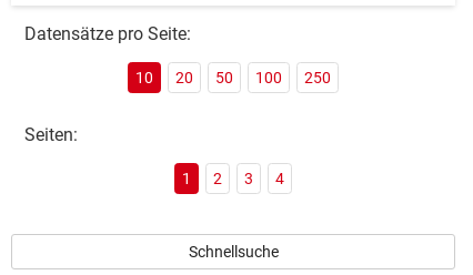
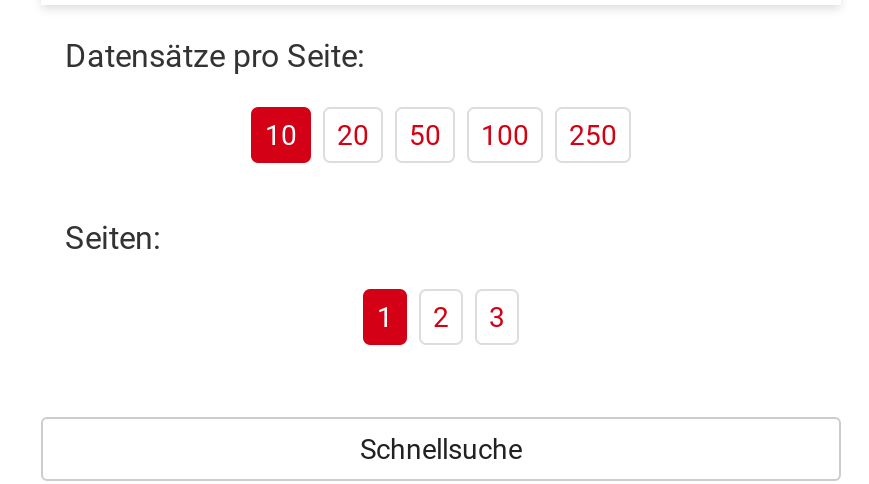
[275,170,284,188] 4 -> none

